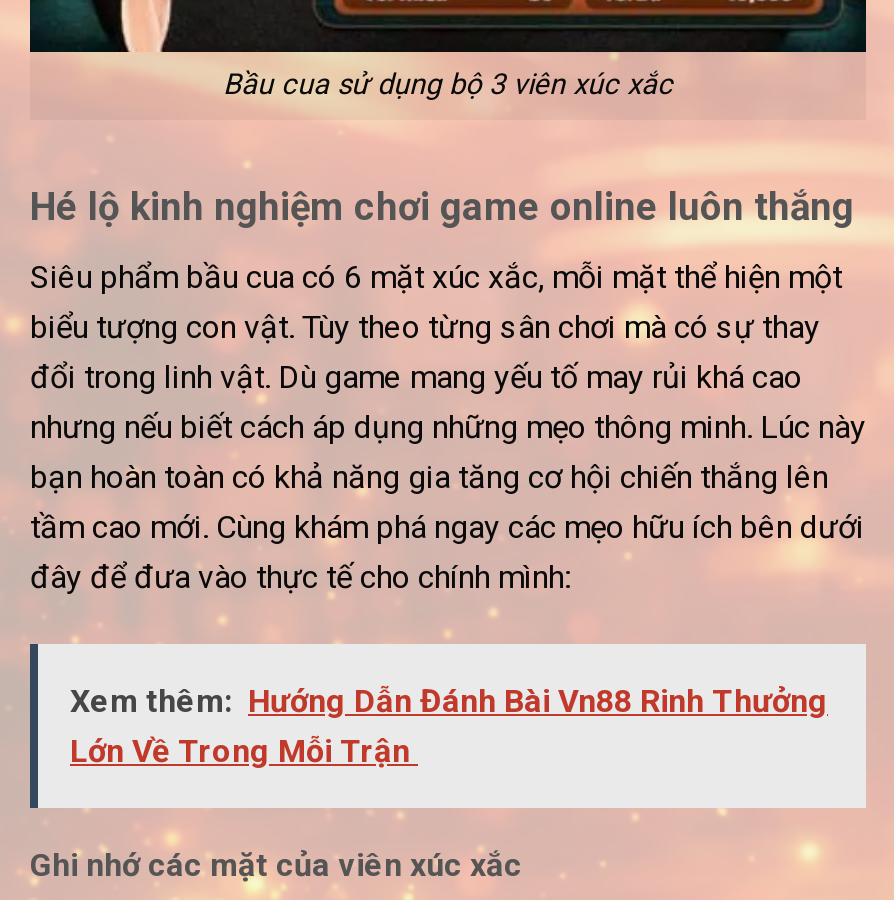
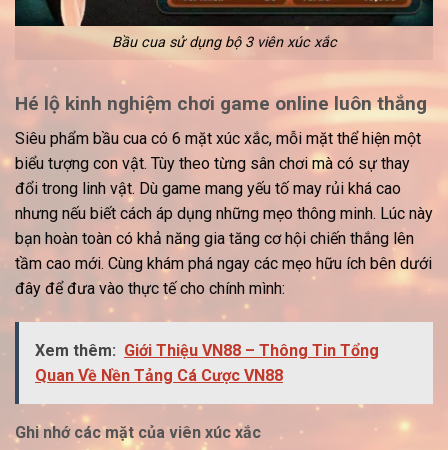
[70,681,828,769] Xem thêm: Hướng Dẫn Đánh Bài Vn88 Rinh Thưởng | Lớn Về Trong Mỗi Trận -> [35,341,379,385] Xem thêm: Giới Thiệu VN88 – Thông Tin Tổng | Quan Về Nền Tảng Cá Cược VN88

